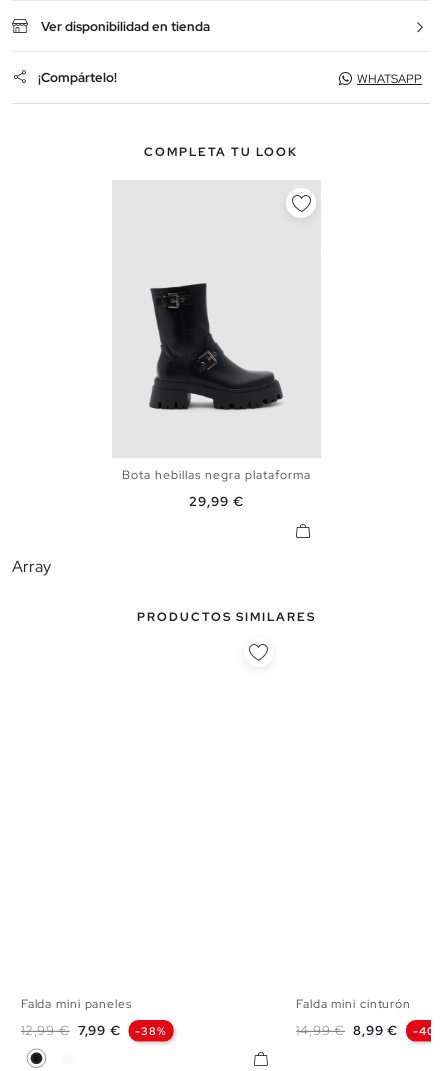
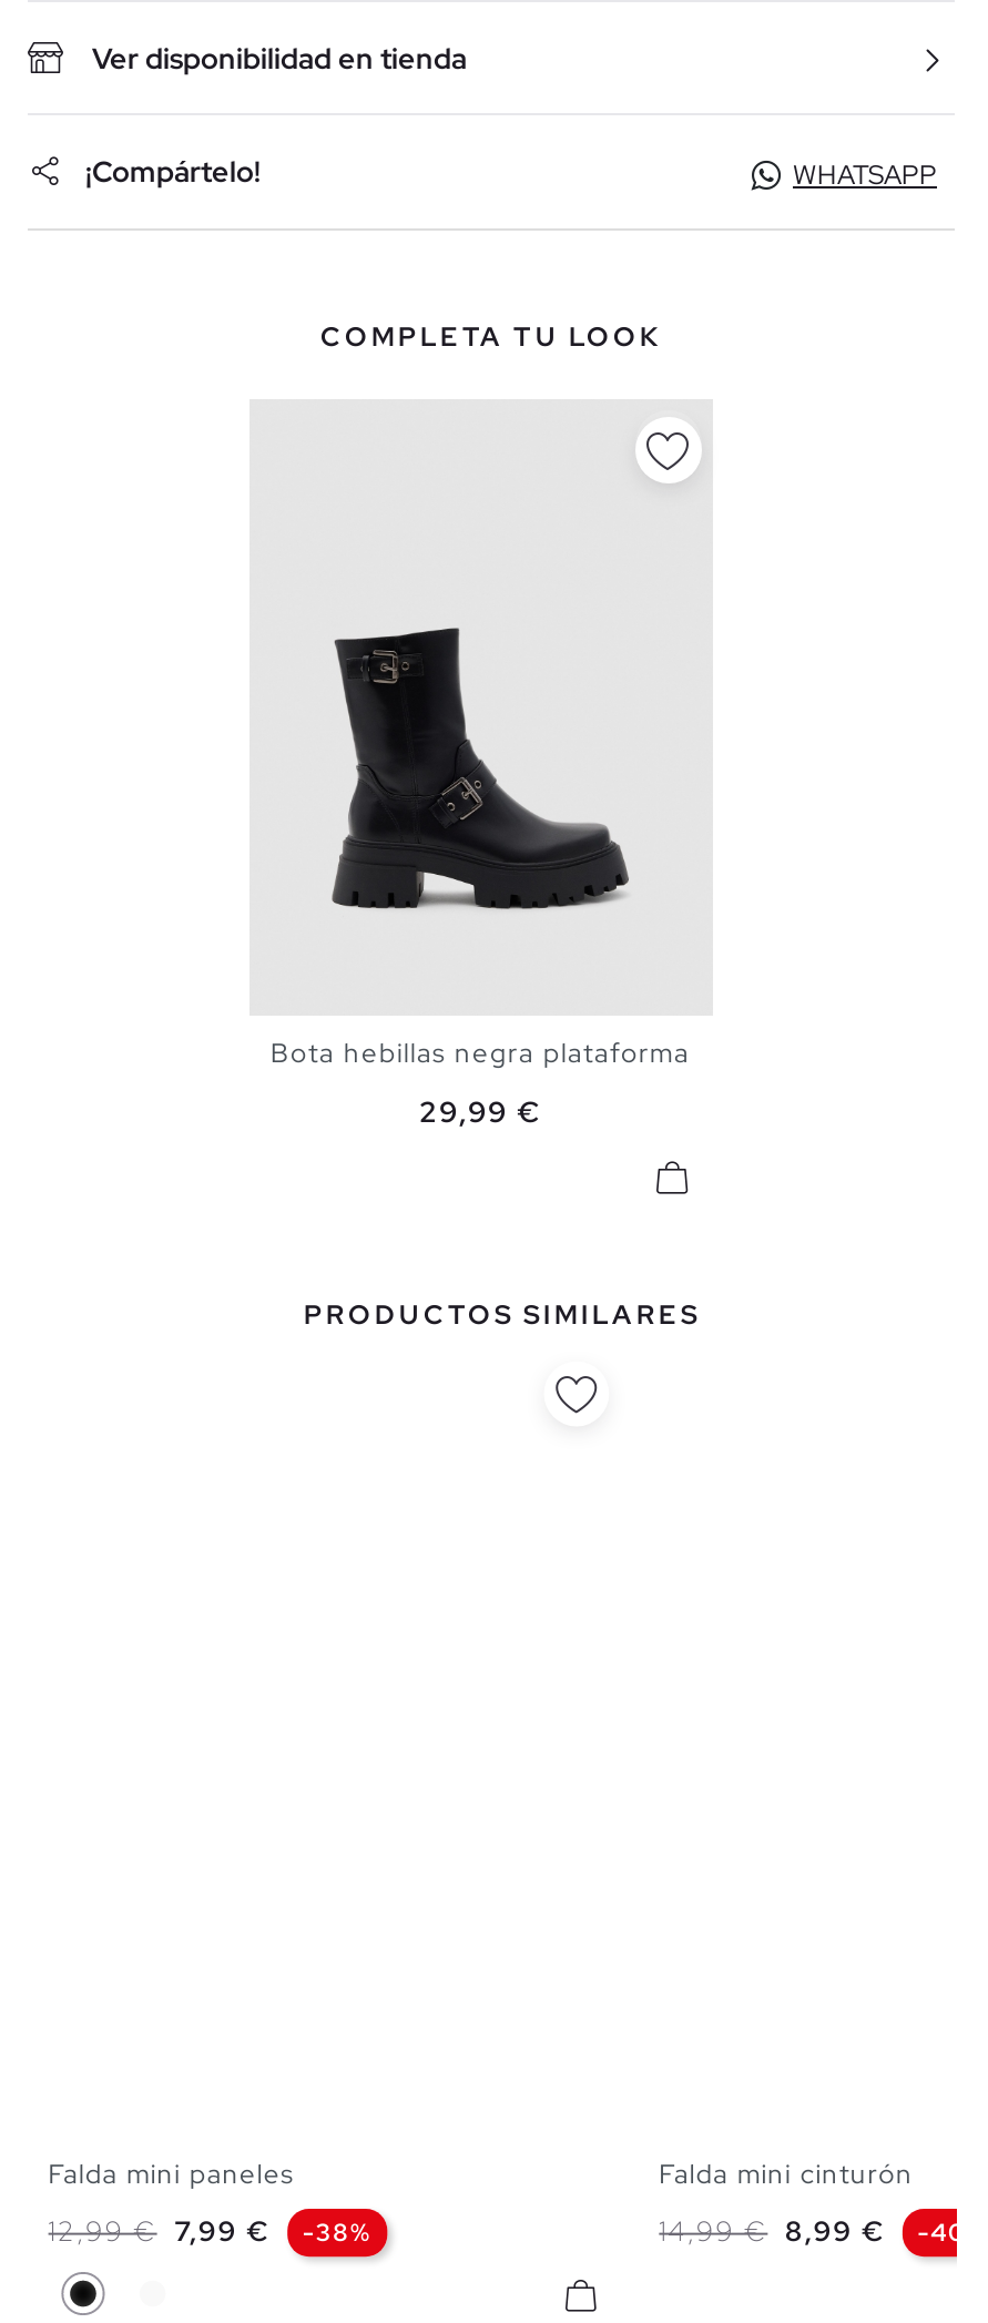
[12,556,51,577] Array -> none

